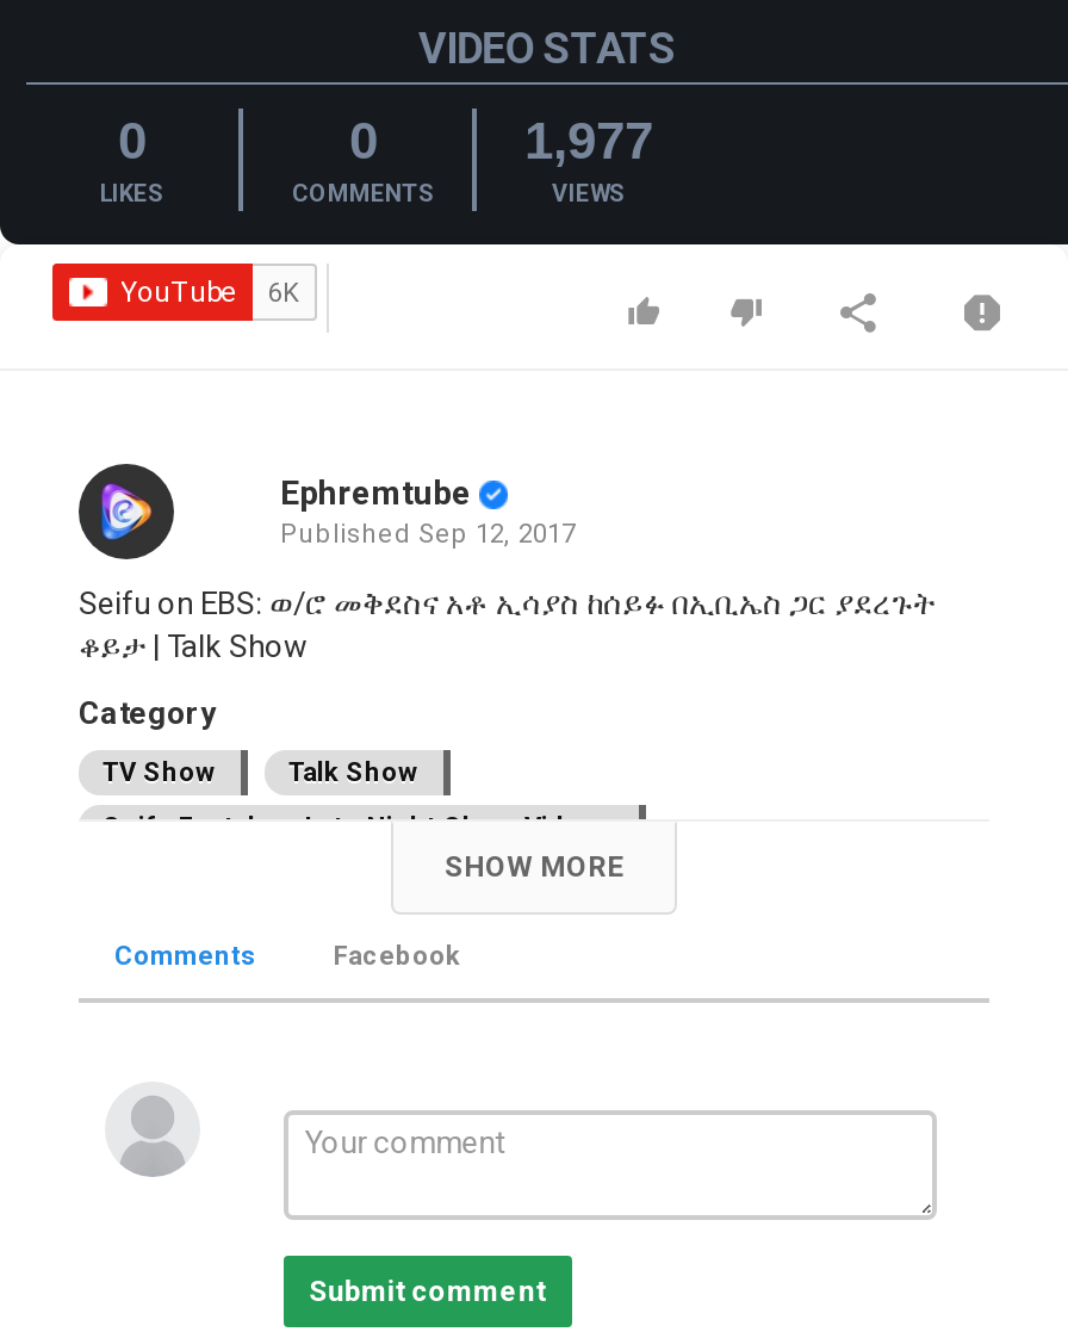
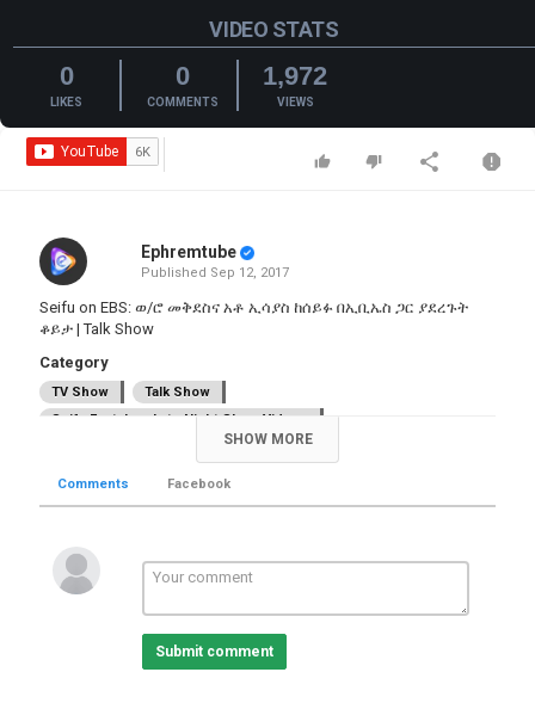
[524,110,653,169] 1,977 -> [263,60,327,90] 1,972

